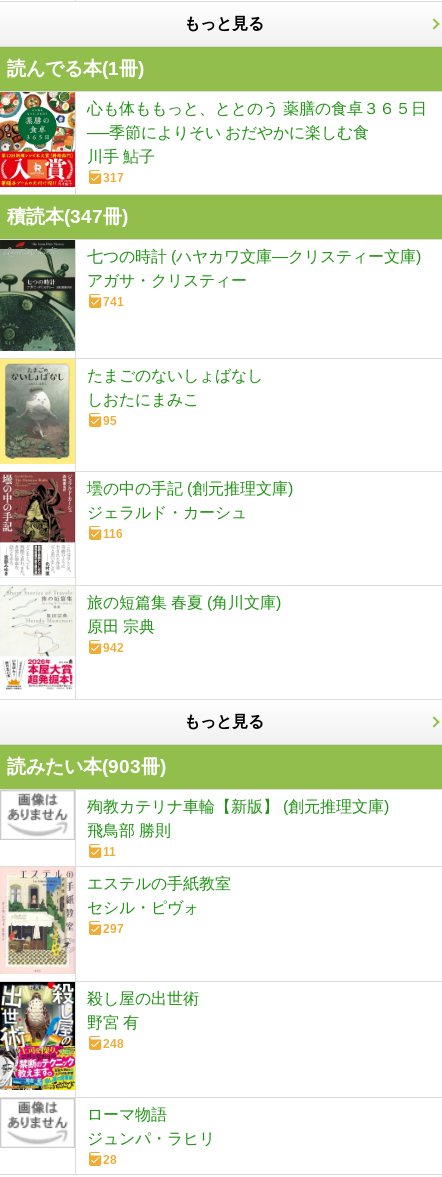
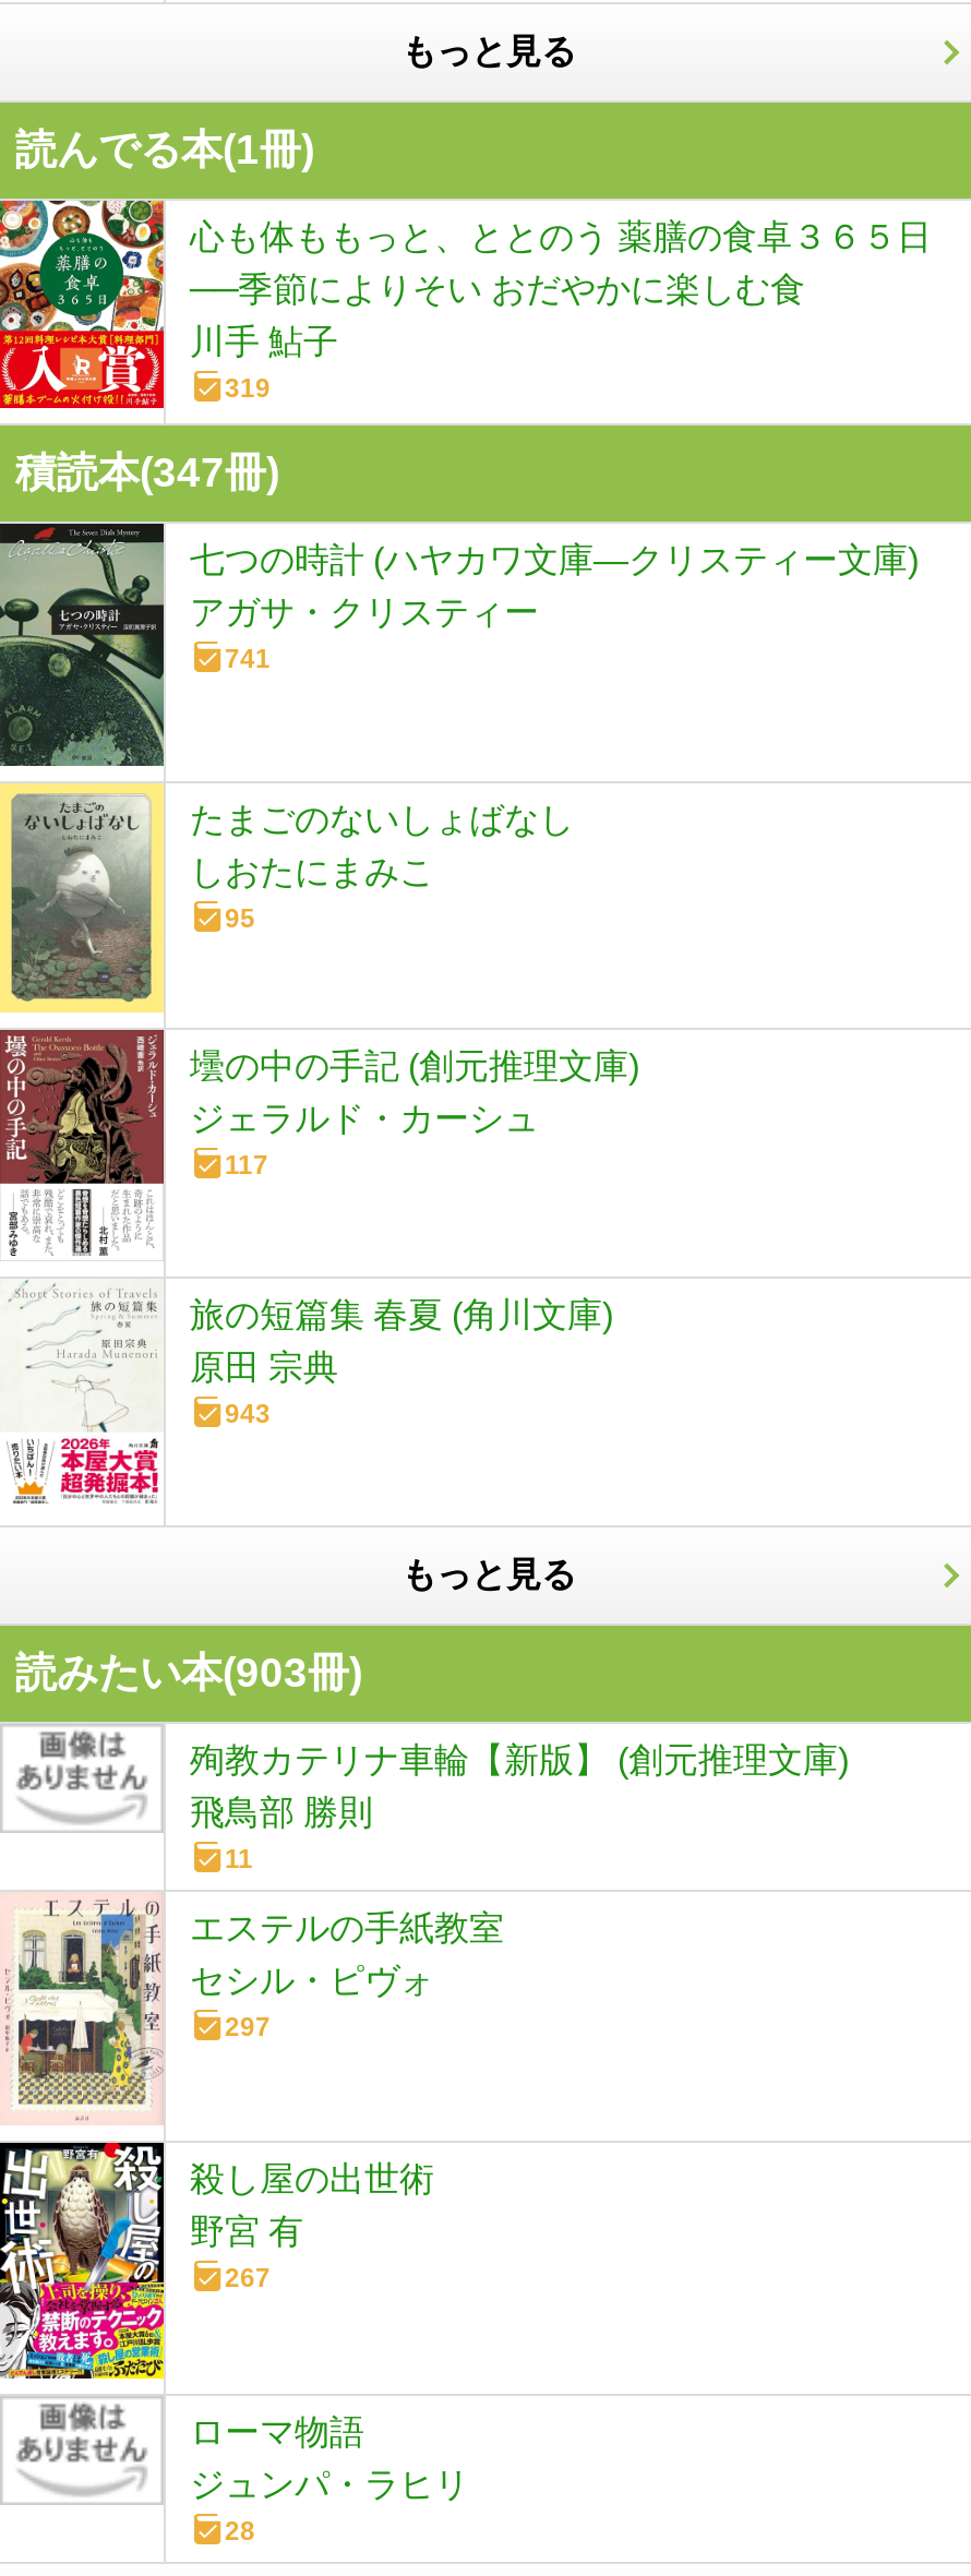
[103,171,124,185] 317 -> [225,373,271,404] 319
[103,527,123,541] 116 -> [225,1151,268,1181] 117
[103,641,124,655] 942 -> [225,1398,271,1429] 943
[103,1037,124,1051] 248 -> [225,2263,271,2293] 267

